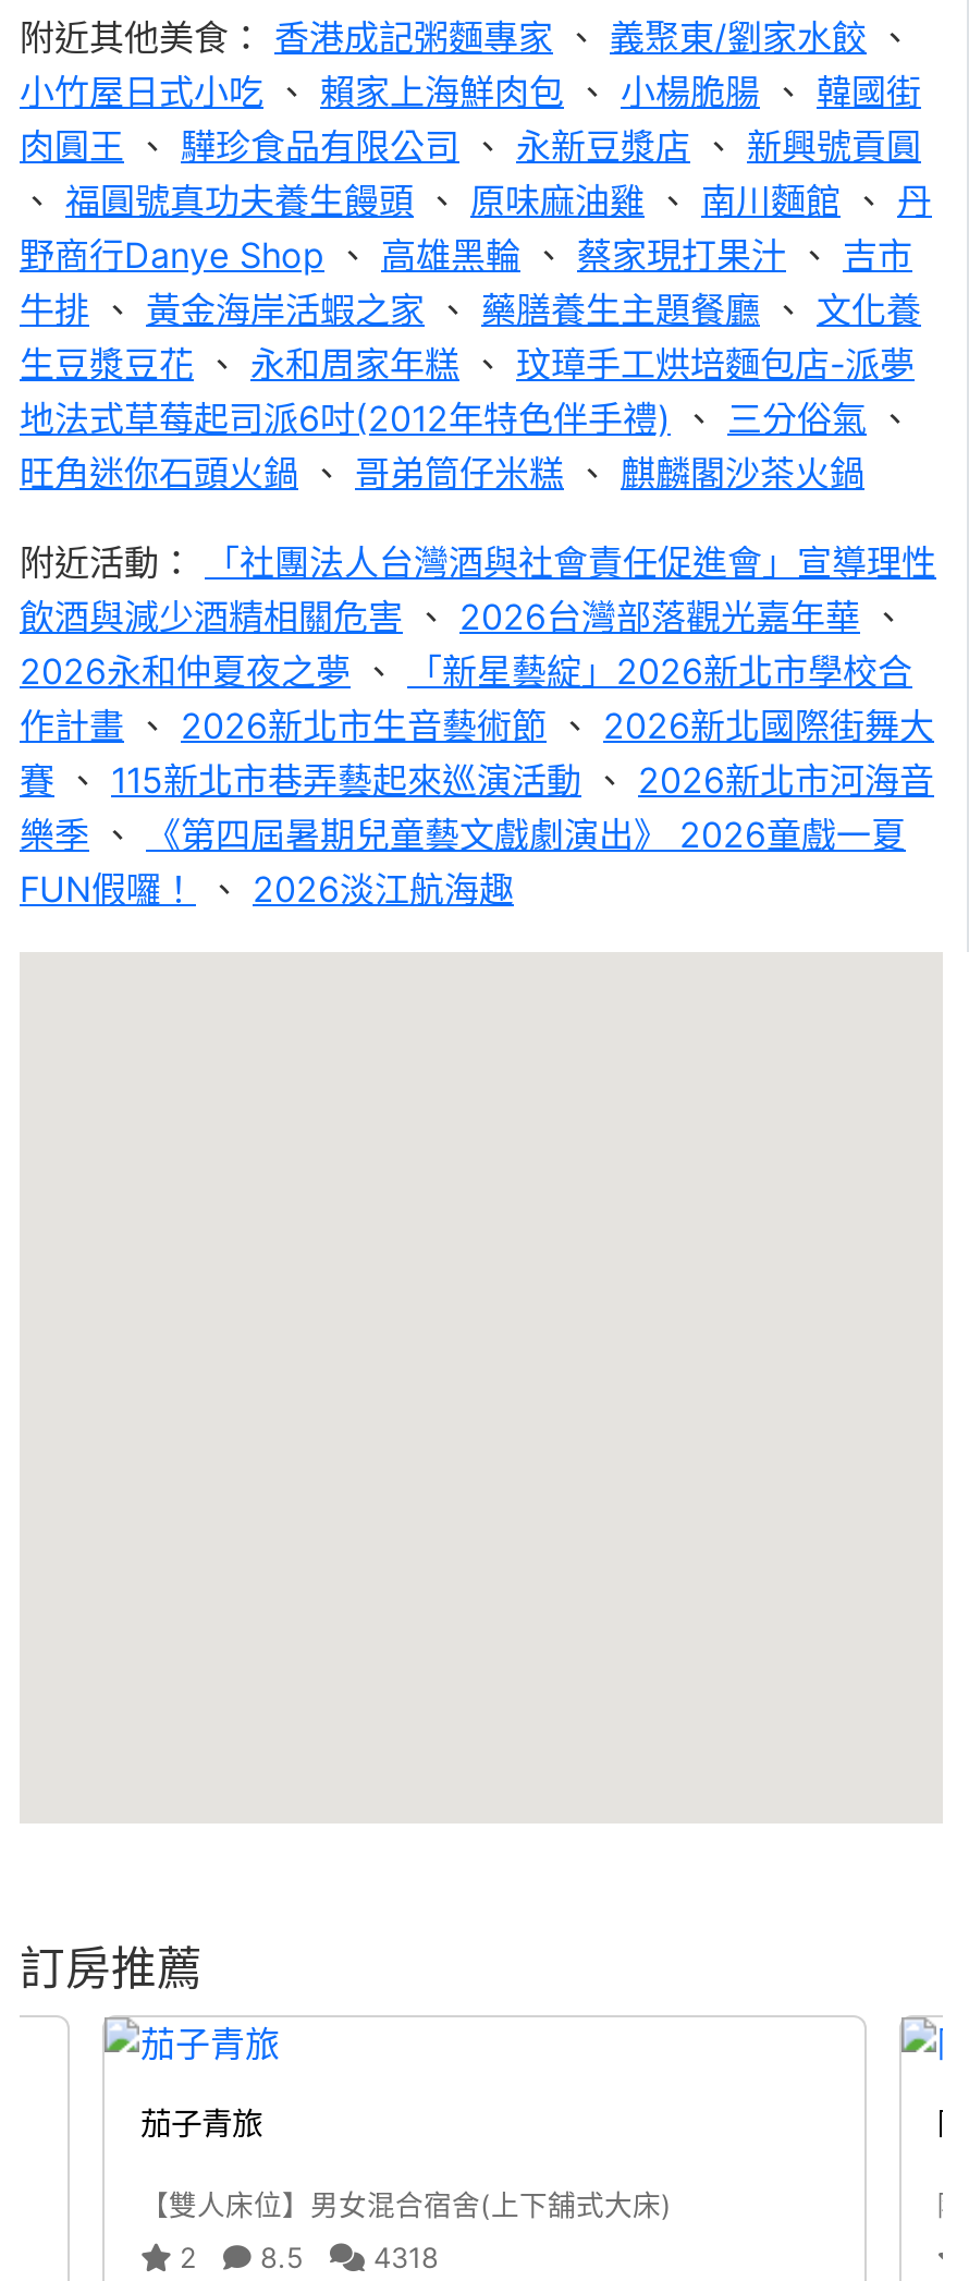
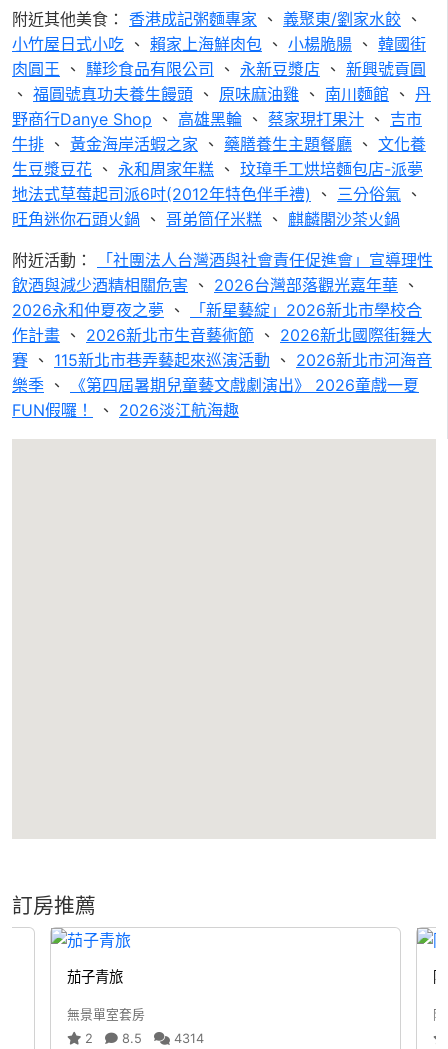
[140,2189,672,2222] 【雙人床位】男女混合宿舍(上下舖式大床) -> [67,1007,145,1022] 無景單室套房
[171,2241,439,2274] 2 8.5 4318 -> [81,1031,204,1046] 2 8.5 4314

